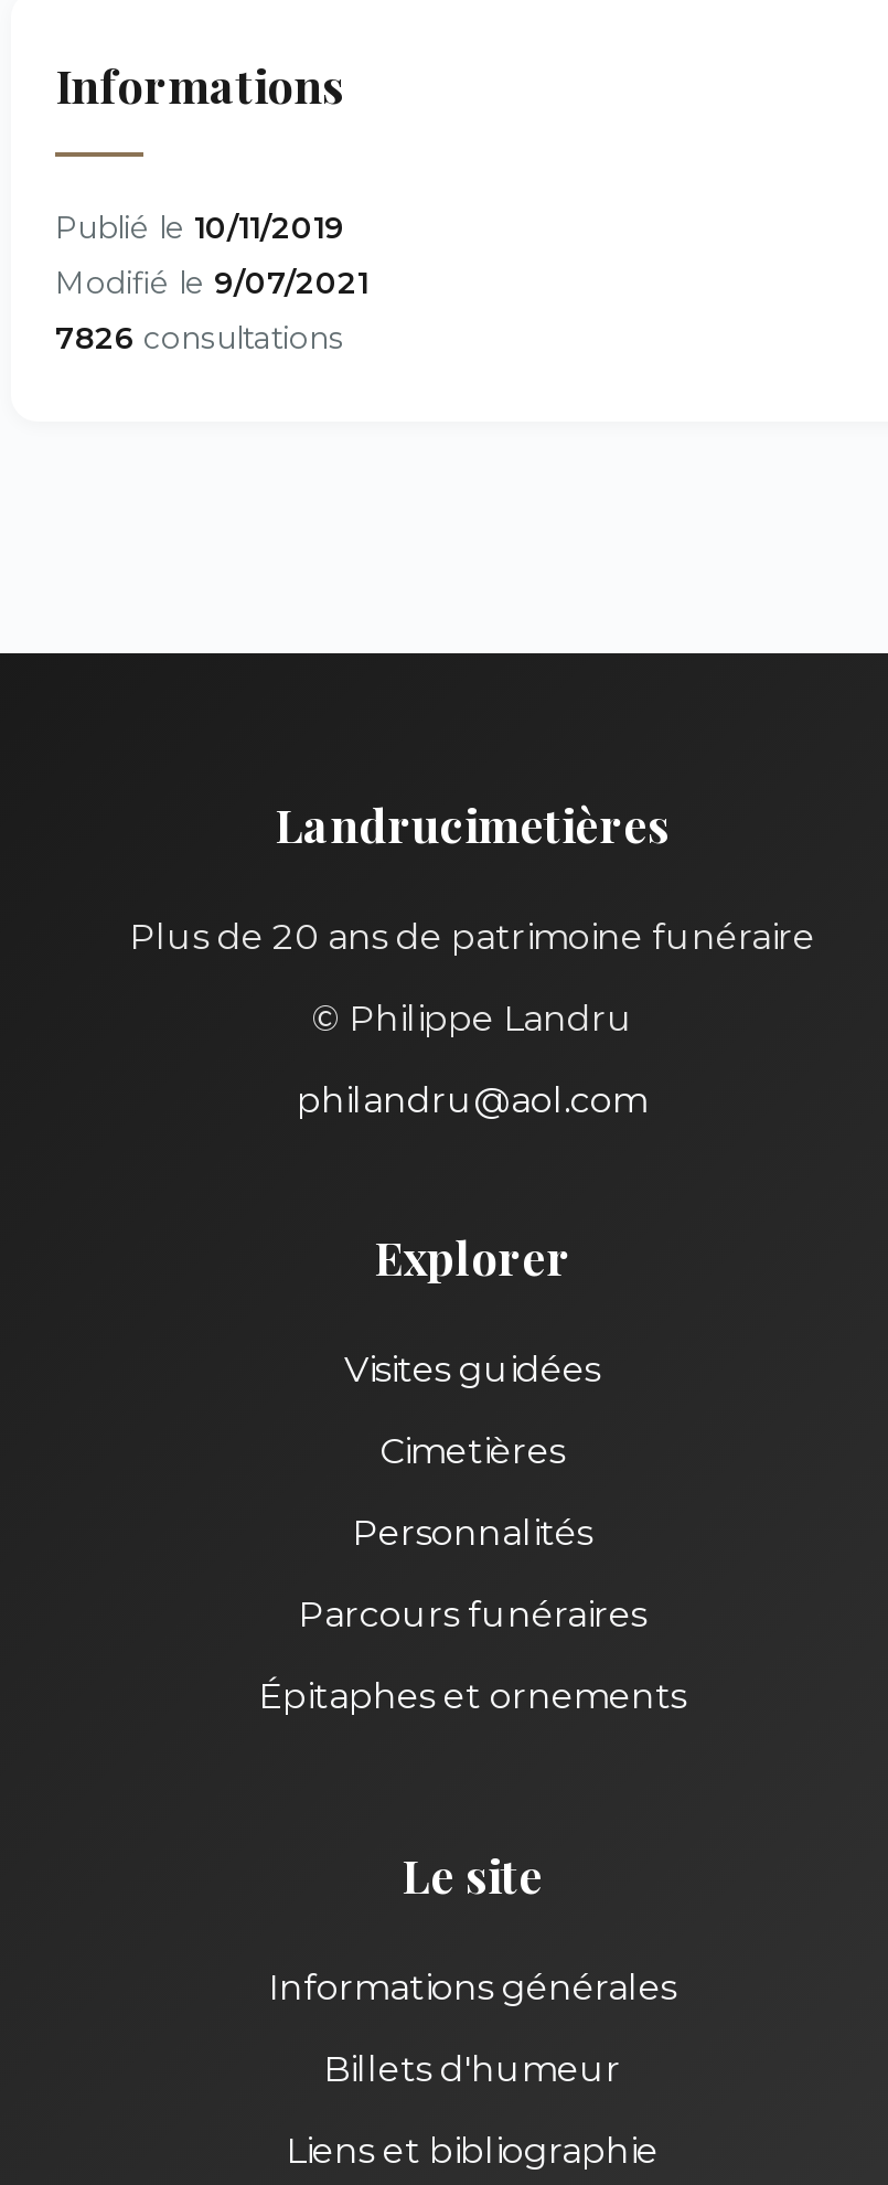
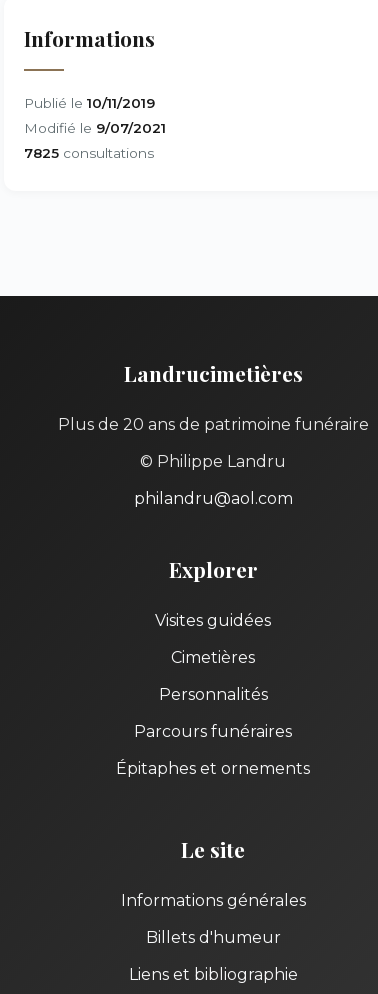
[55,320,344,355] 7826 consultations -> [24,145,154,161] 7825 consultations

